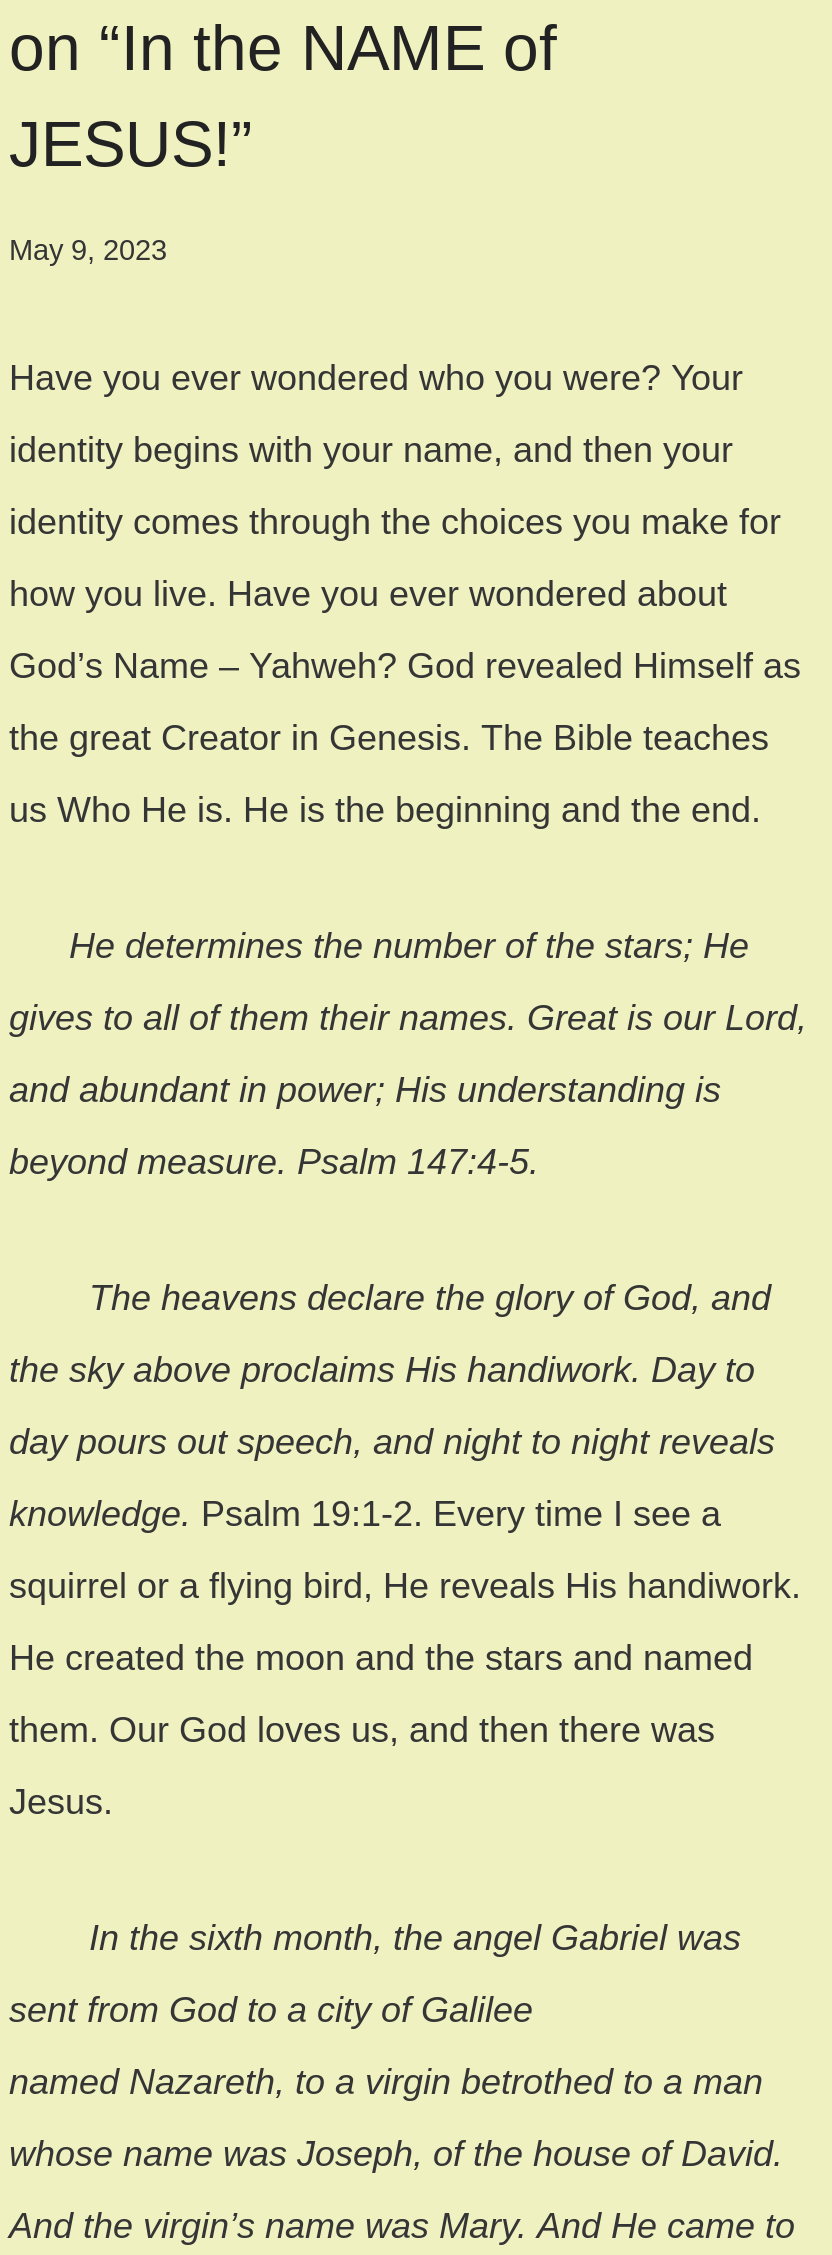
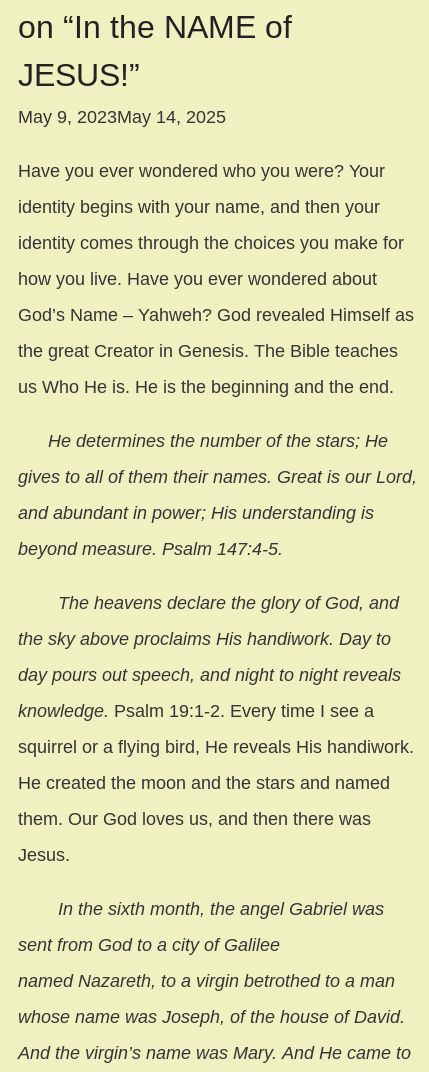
[9,234,167,266] May 9, 2023 -> [18,107,226,127] May 9, 2023May 14, 2025

